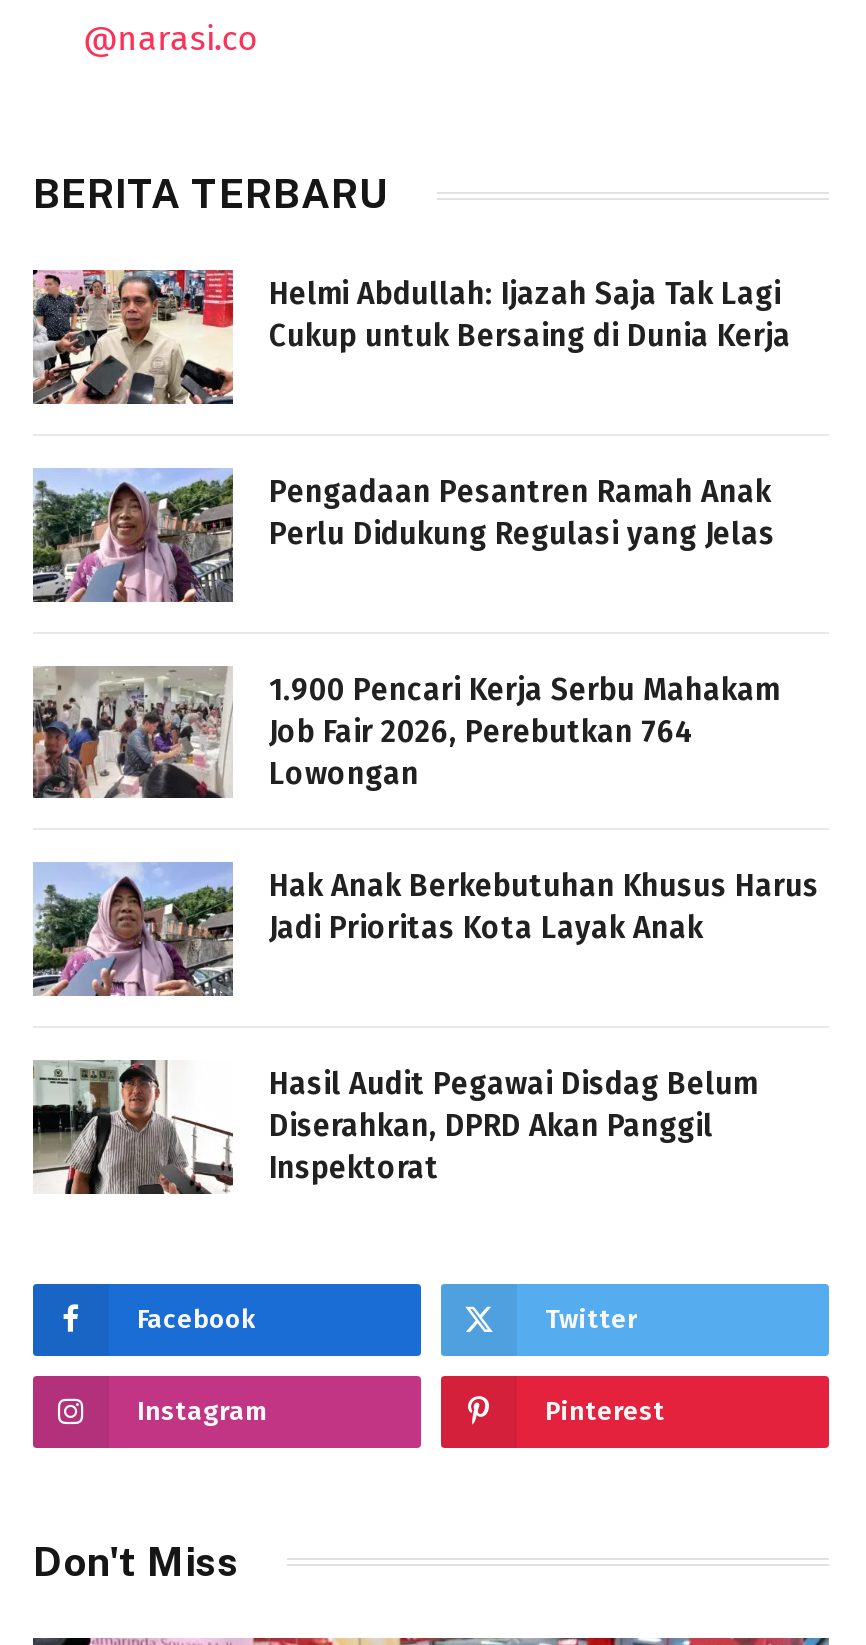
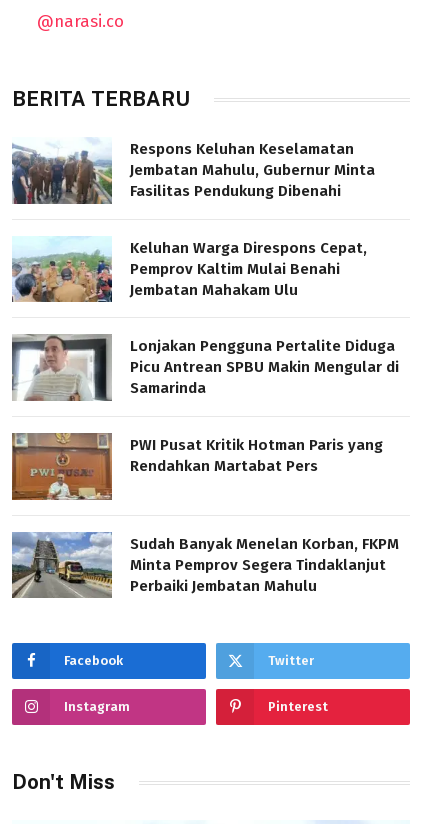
[31,267,791,405] [image] | Helmi Abdullah: Ijazah Saja Tak Lagi | Cukup untuk Bersaing di Dunia Kerja -> [12,136,375,205] [image] | Respons Keluhan Keselamatan | Jembatan Mahulu, Gubernur Minta | Fasilitas Pendukung Dibenahi
[31,467,775,603] [image] | Pengadaan Pesantren Ramah Anak | Perlu Didukung Regulasi yang Jelas -> [12,236,367,303] [image] | Keluhan Warga Direspons Cepat, | Pemprov Kaltim Mulai Benahi | Jembatan Mahakam Ulu
[33,669,779,799] [image] | 1.900 Pencari Kerja Serbu Mahakam | Job Fair 2026, Perebutkan 764 | Lowongan -> [12,335,399,401] [image] | Lonjakan Pengguna Pertalite Diduga | Picu Antrean SPBU Makin Mengular di | Samarinda
[31,861,819,997] [image] | Hak Anak Berkebutuhan Khusus Harus | Jadi Prioritas Kota Layak Anak -> [11,432,383,501] [image] | PWI Pusat Kritik Hotman Paris yang | Rendahkan Martabat Pers
[31,1059,757,1195] [image] | Hasil Audit Pegawai Disdag Belum | Diserahkan, DPRD Akan Panggil | Inspektorat -> [11,531,399,599] [image] | Sudah Banyak Menelan Korban, FKPM | Minta Pemprov Segera Tindaklanjut | Perbaiki Jembatan Mahulu

